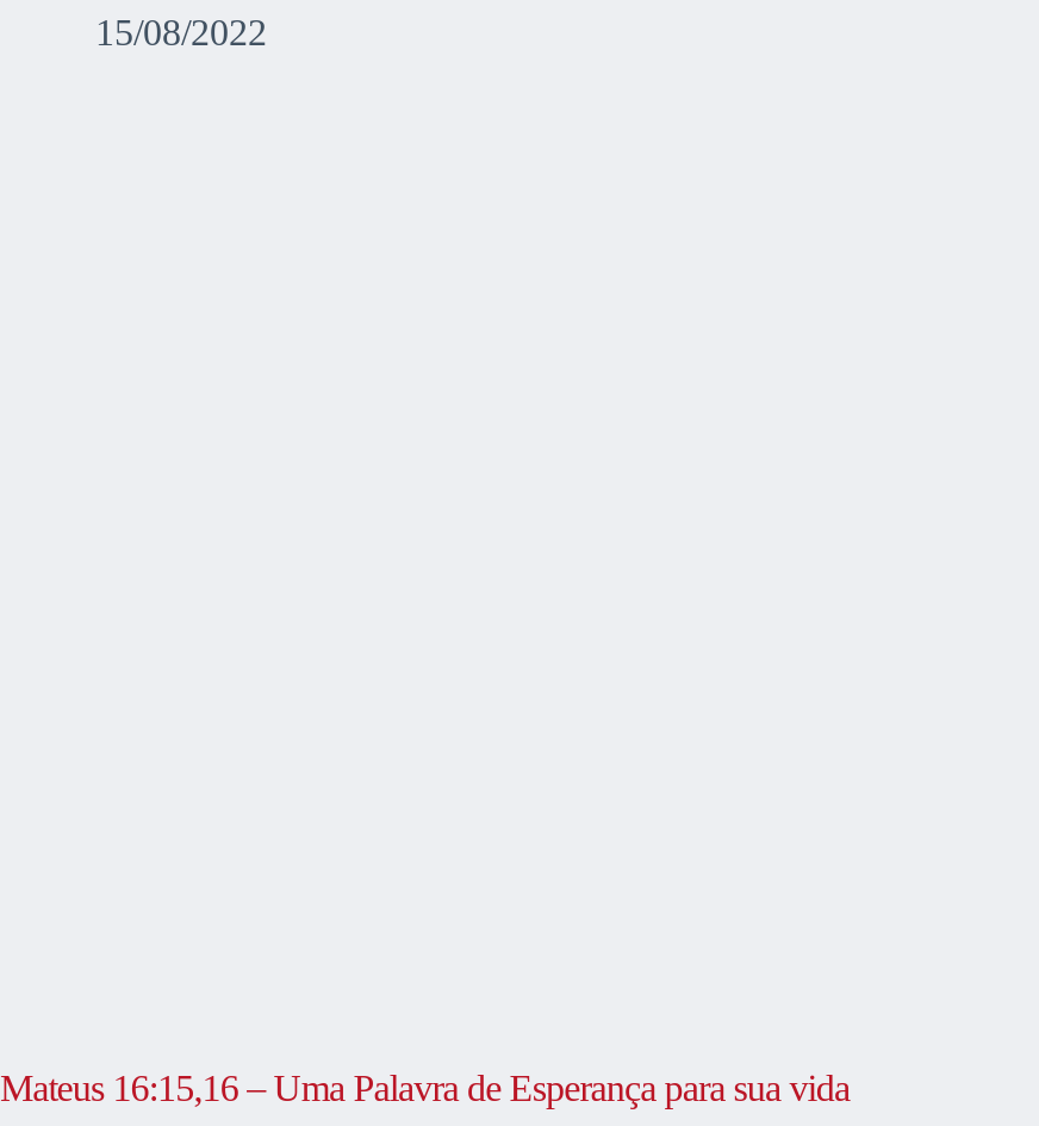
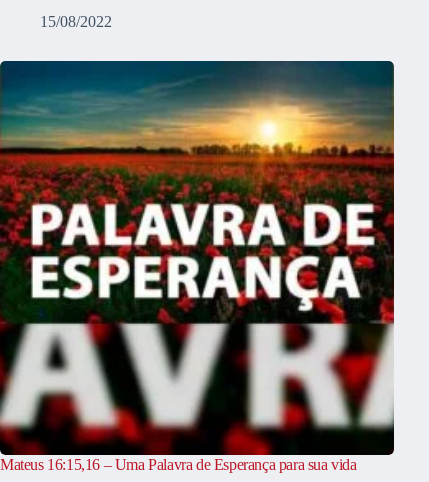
none -> [3,60,395,456] [image]

